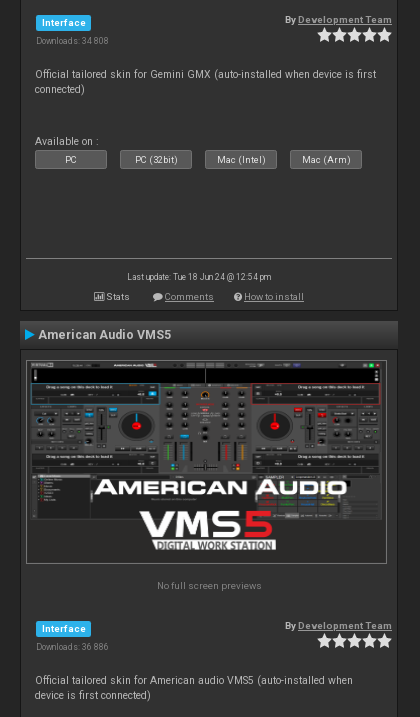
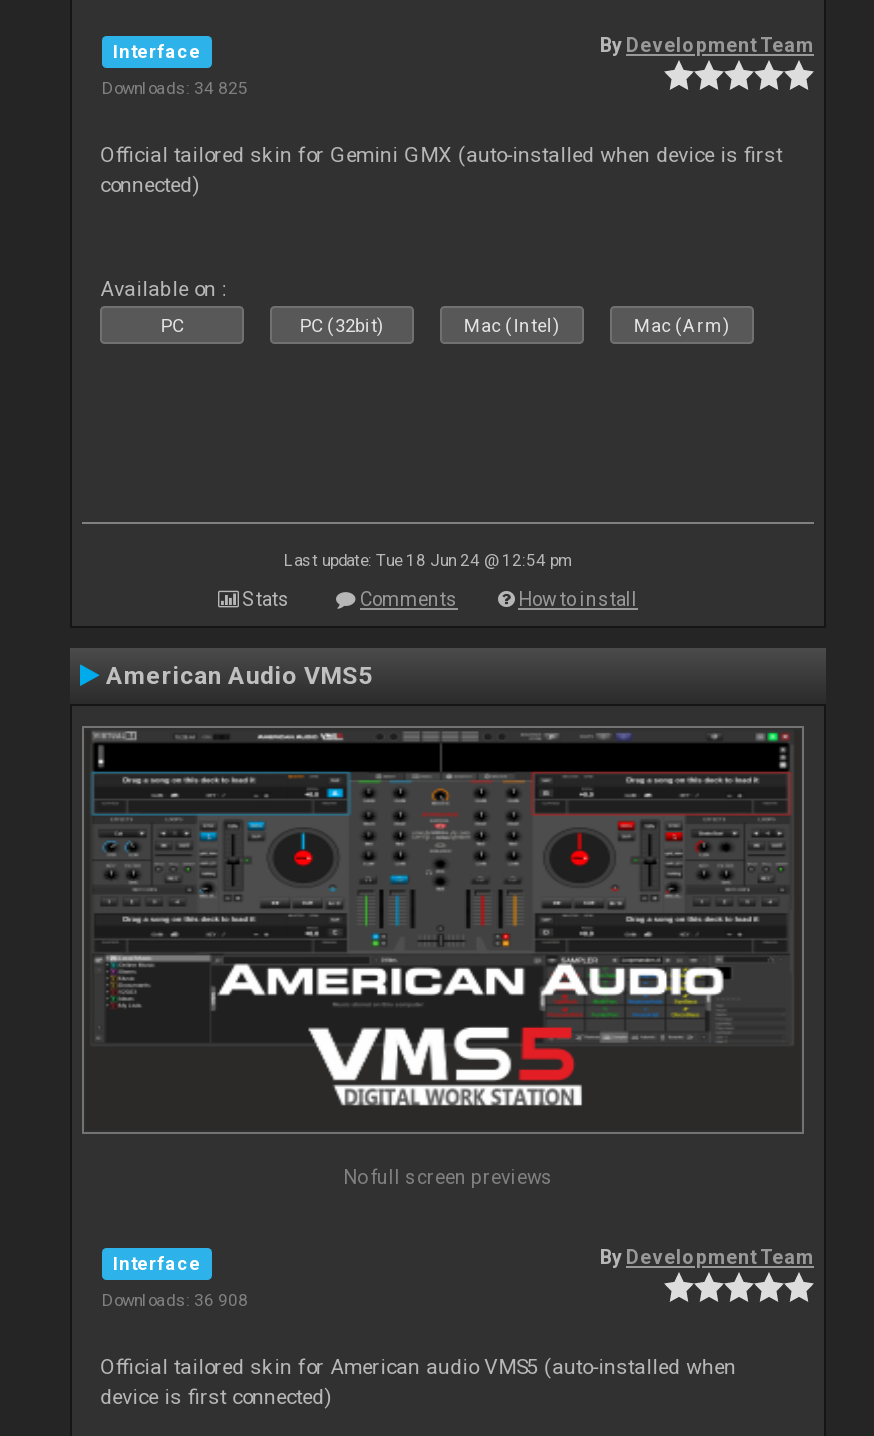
[36,36,109,46] Downloads: 34 808 -> [102,77,248,97] Downloads: 34 825
[36,642,109,652] Downloads: 36 886 -> [102,1289,248,1309] Downloads: 36 908

